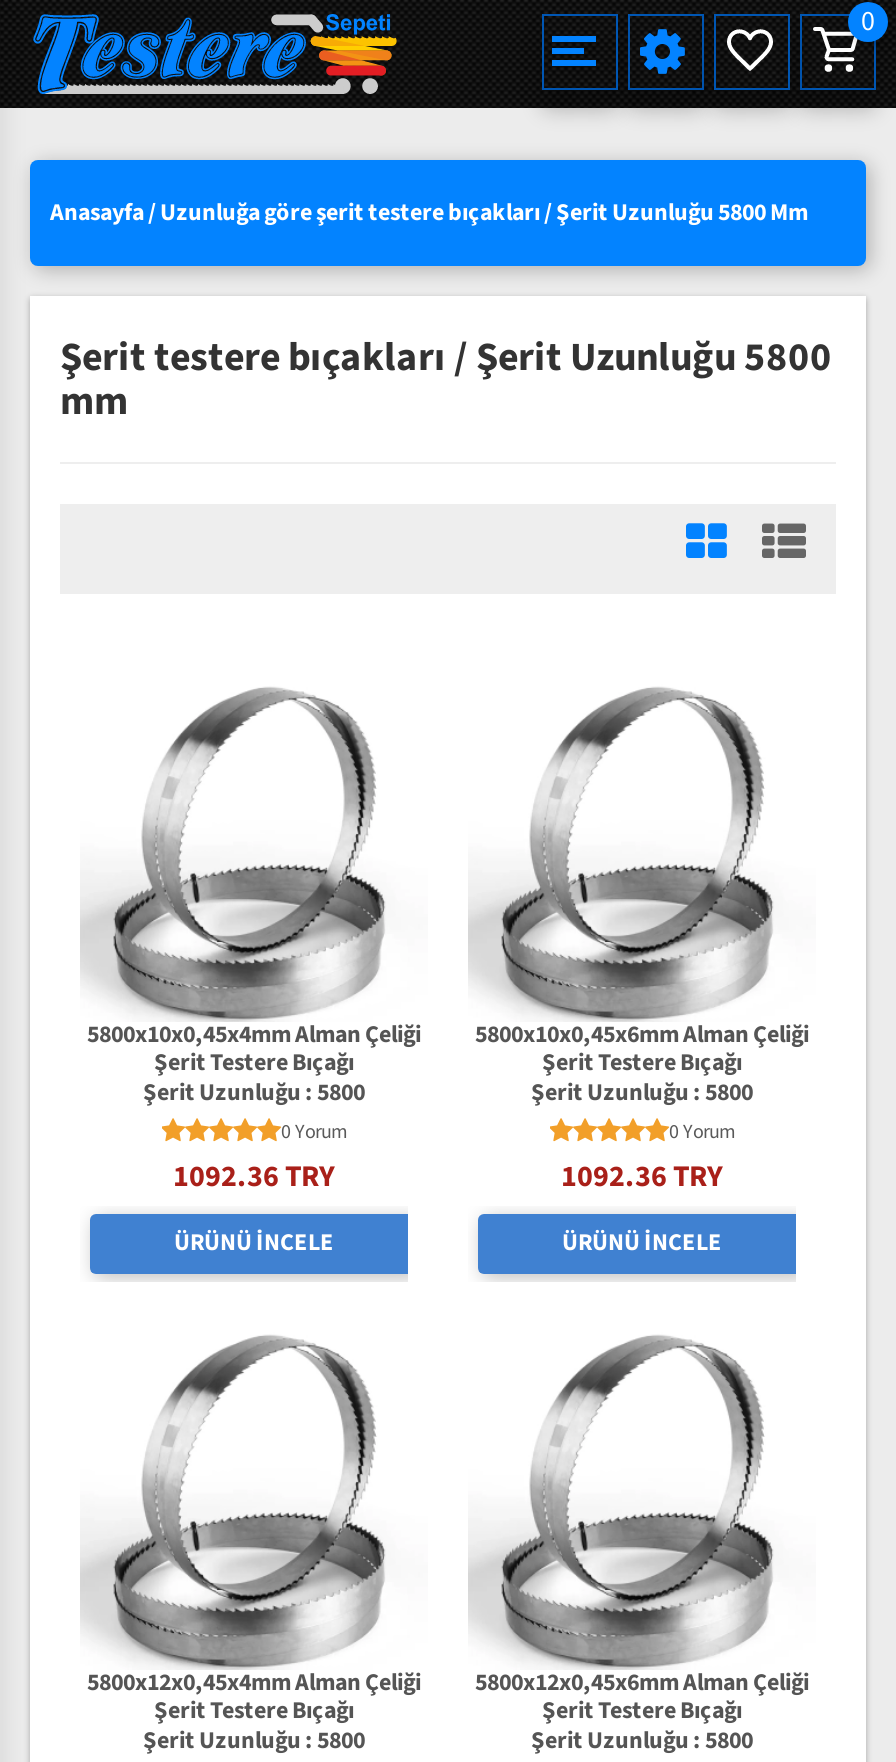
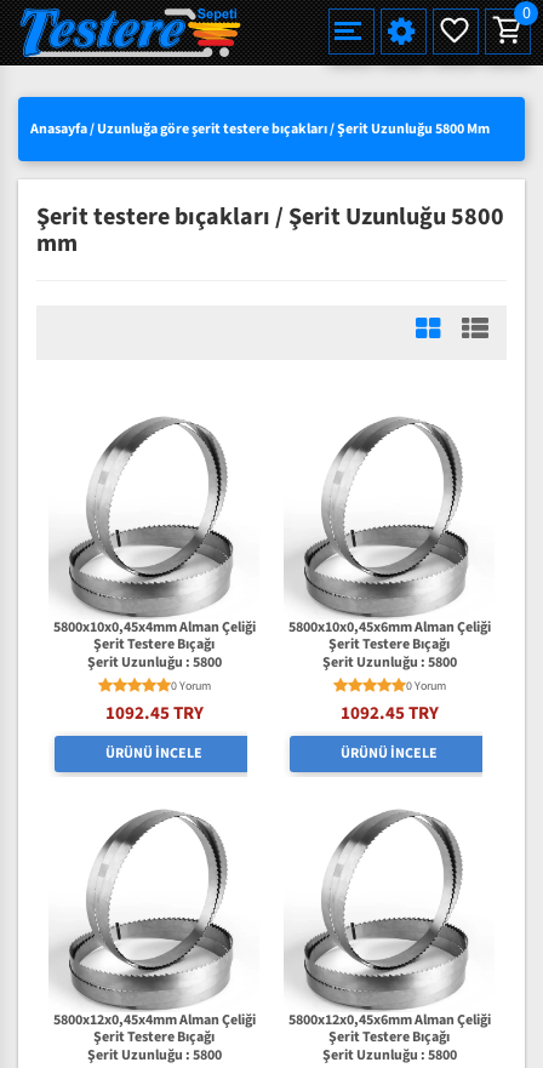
[173,1156,335,1198] 1092.36 TRY -> [105,700,203,726] 1092.45 TRY
[561,1156,723,1198] 1092.36 TRY -> [340,700,438,726] 1092.45 TRY

